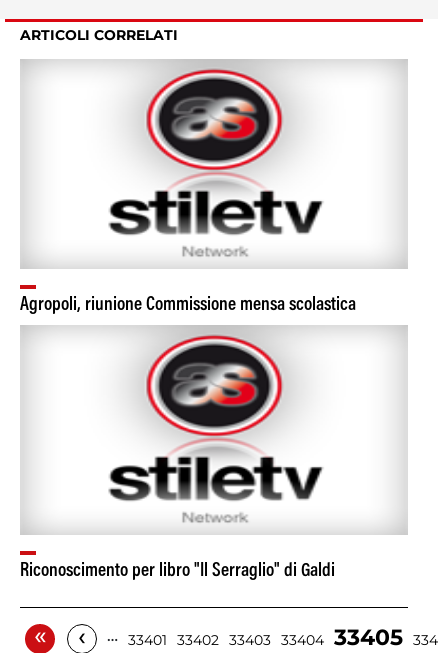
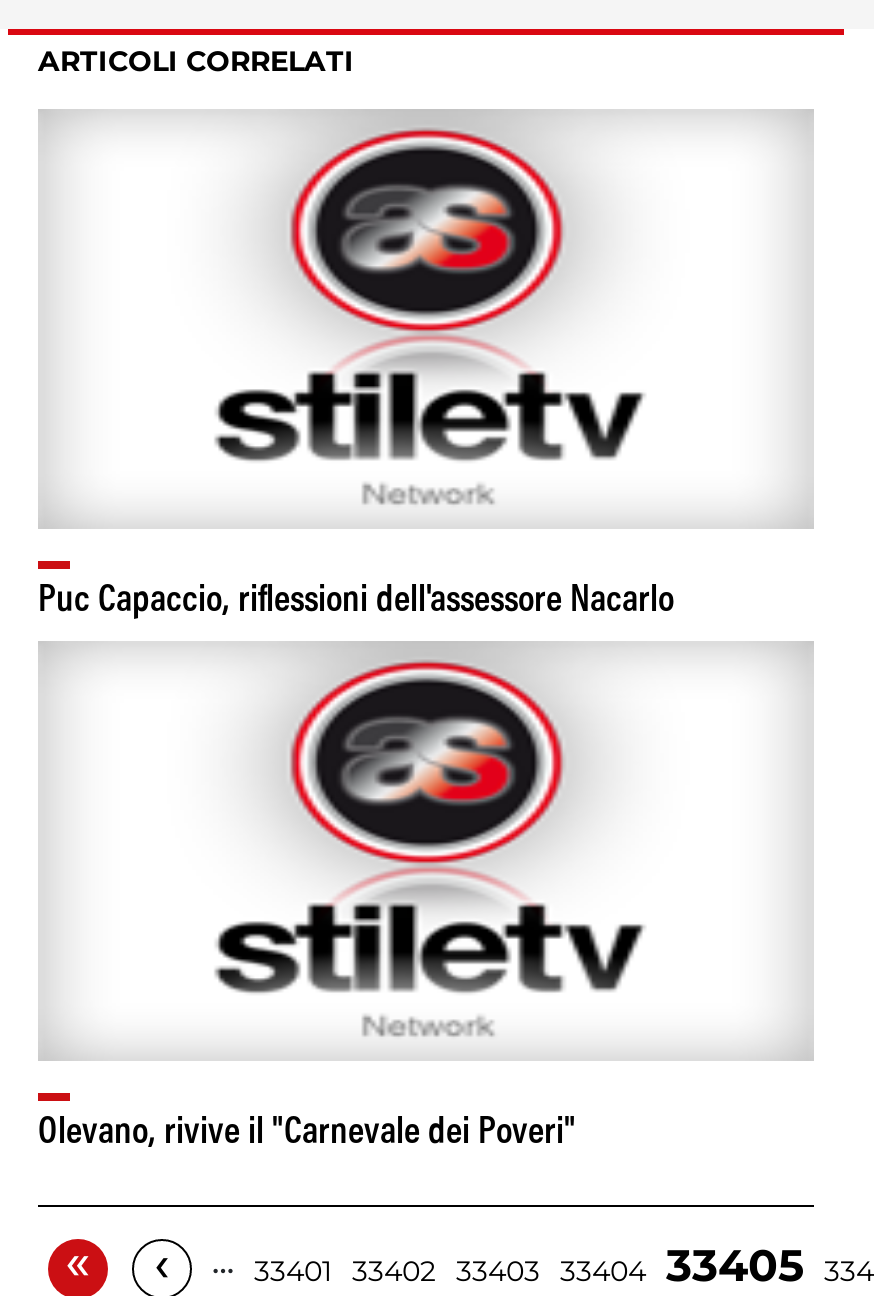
[20,296,356,315] Agropoli, riunione Commissione mensa scolastica -> [38,583,674,621] Puc Capaccio, riflessioni dell'assessore Nacarlo
[20,562,335,581] Riconoscimento per libro "Il Serraglio" di Galdi -> [38,1115,576,1153] Olevano, rivive il "Carnevale dei Poveri"

